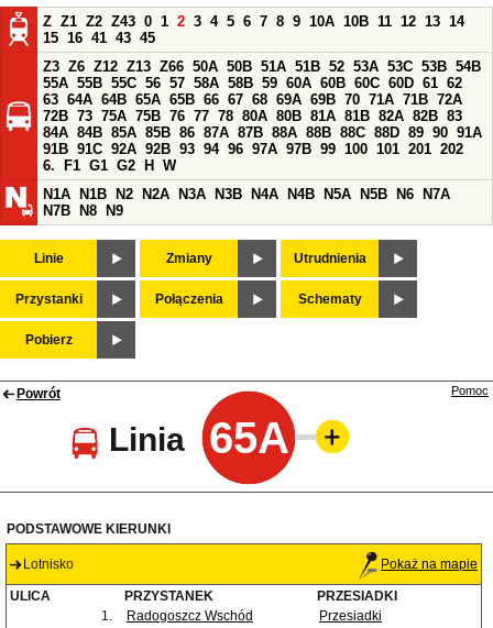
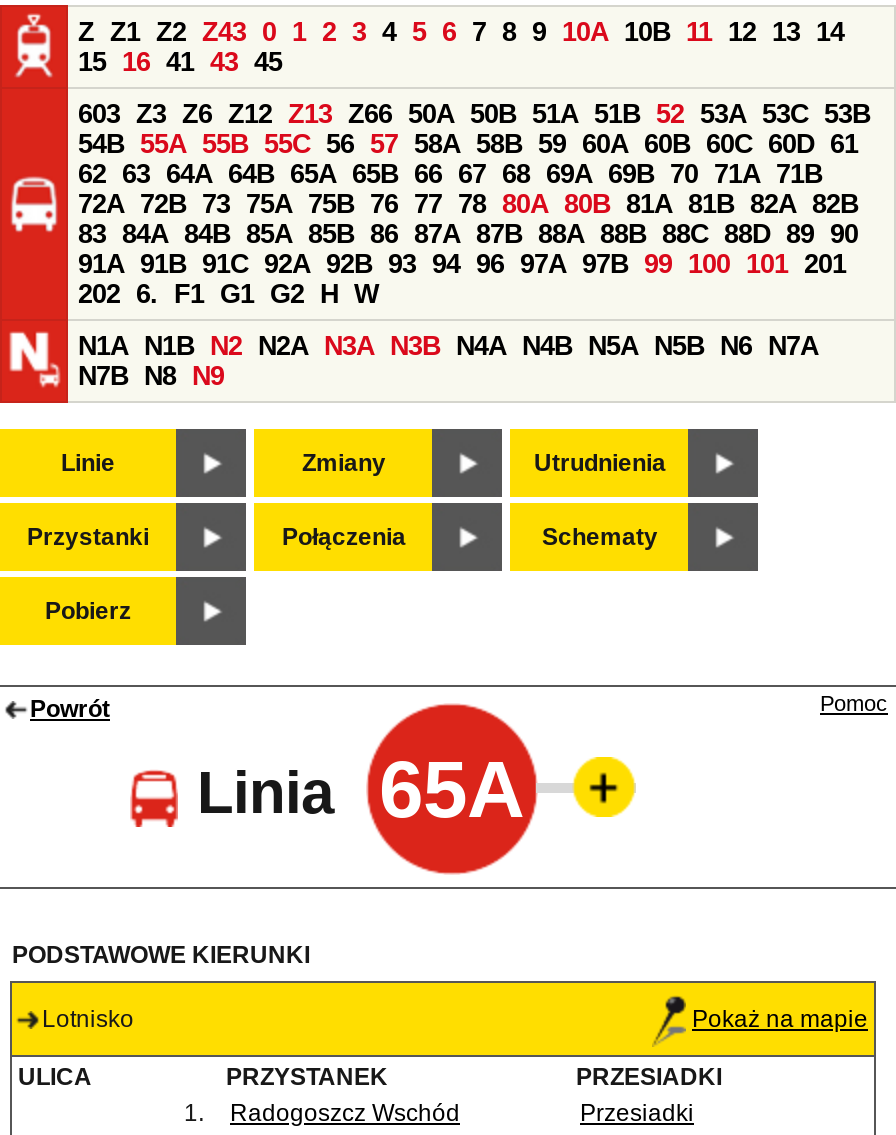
[43,58,482,174] Z3 Z6 Z12 Z13 Z66 50A 50B 51A 51B 52 53A 53C 53B 54B | 55A 55B 55C 56 57 58A 58B 59 60A 60B 60C 60D 61 62 | 63 64A 64B 65A 65B 66 67 68 69A 69B 70 71A 71B 72A | 72B 73 75A 75B 76 77 78 80A 80B 81A 81B 82A 82B 83 | 84A 84B 85A 85B 86 87A 87B 88A 88B 88C 88D 89 90 91A | 91B 91C 92A 92B 93 94 96 97A 97B 99 100 101 201 202 | 6. F1 G1 G2 H W -> [78,99,870,309] 603 Z3 Z6 Z12 Z13 Z66 50A 50B 51A 51B 52 53A 53C 53B | 54B 55A 55B 55C 56 57 58A 58B 59 60A 60B 60C 60D 61 | 62 63 64A 64B 65A 65B 66 67 68 69A 69B 70 71A 71B | 72A 72B 73 75A 75B 76 77 78 80A 80B 81A 81B 82A 82B | 83 84A 84B 85A 85B 86 87A 87B 88A 88B 88C 88D 89 90 | 91A 91B 91C 92A 92B 93 94 96 97A 97B 99 100 101 201 | 202 6. F1 G1 G2 H W

